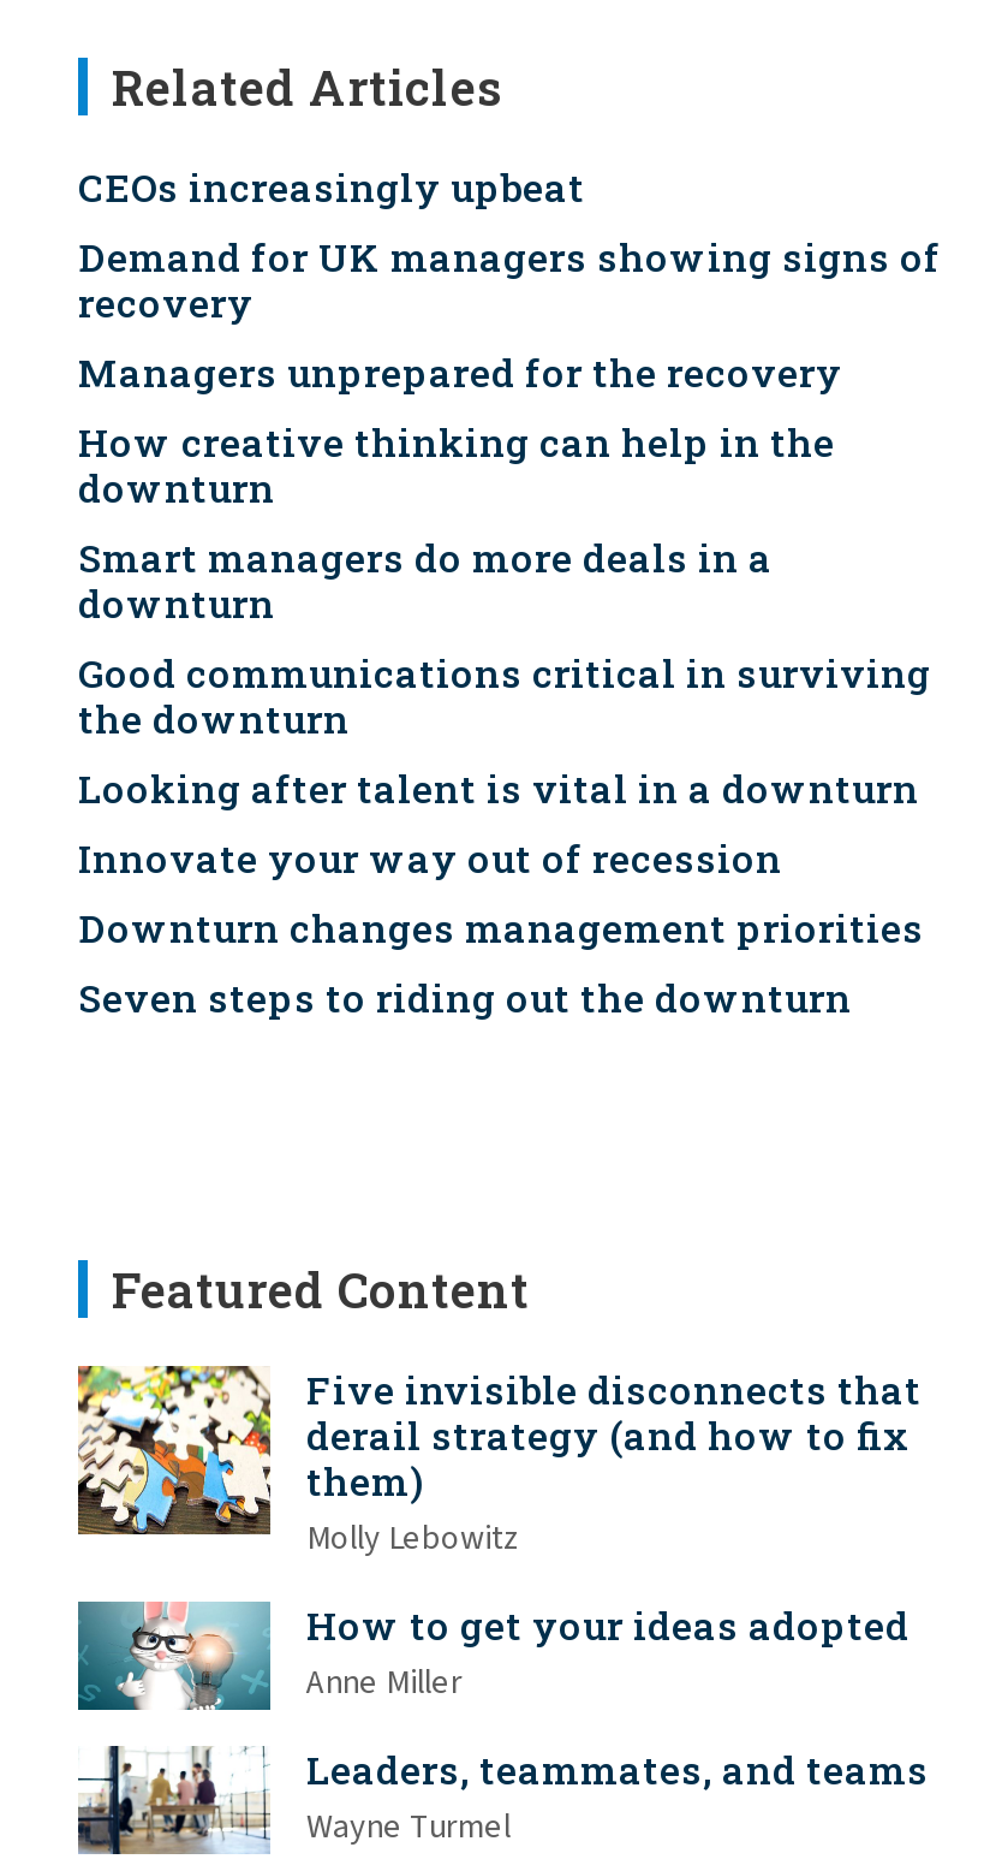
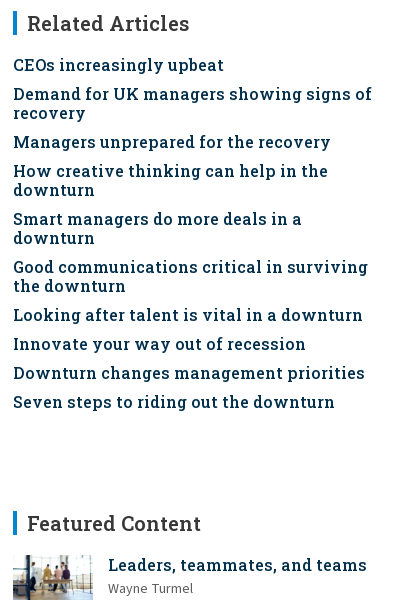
[76,1364,922,1707] [image] | Five invisible disconnects that | derail strategy (and how to fix | them) | Molly Lebowitz | How to get your ideas adopted | Anne Miller -> none
[76,1599,273,1712] [image] -> none

